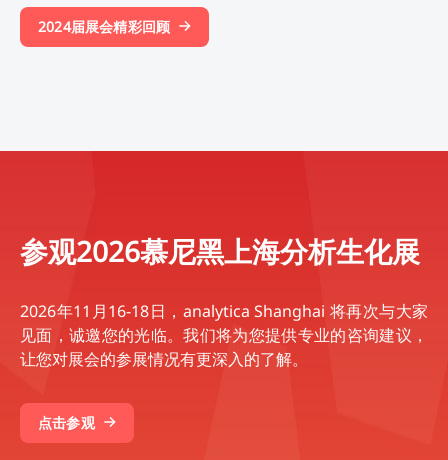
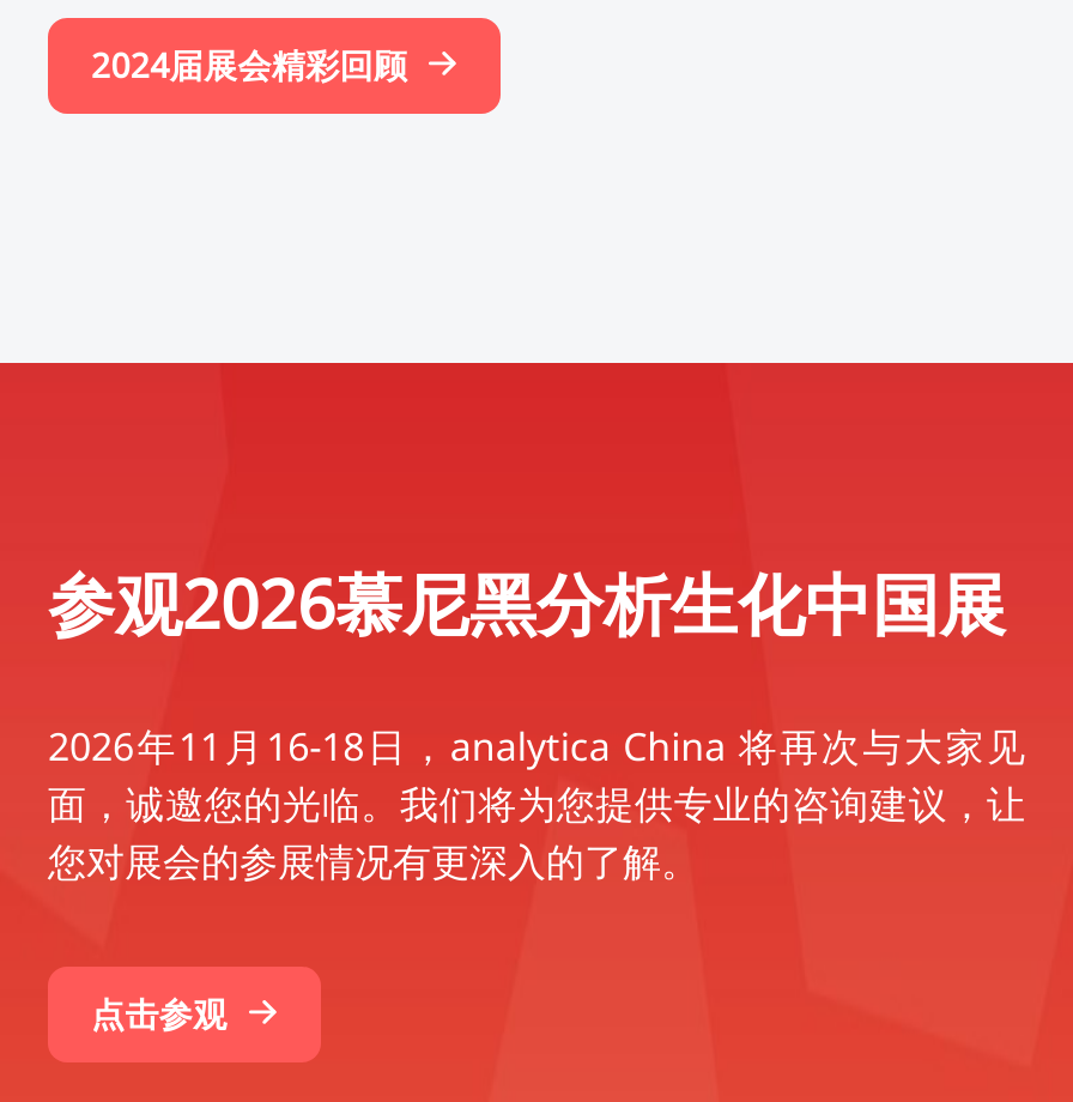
[20,232,420,270] 参观2026慕尼黑上海分析生化展 -> [48,557,1006,648] 参观2026慕尼黑分析生化中国展
[20,300,428,370] 2026年11月16-18日，analytica Shanghai 将再次与大家 | 见面，诚邀您的光临。我们将为您提供专业的咨询建议， | 让您对展会的参展情况有更深入的了解。 -> [48,720,1025,887] 2026年11月16-18日，analytica China 将再次与大家见 | 面，诚邀您的光临。我们将为您提供专业的咨询建议，让 | 您对展会的参展情况有更深入的了解。

